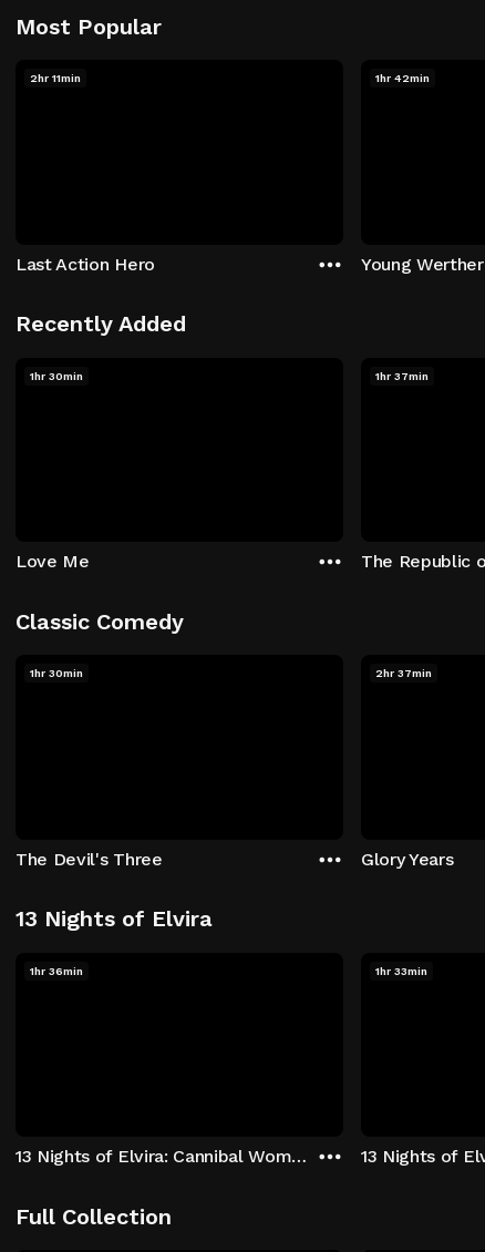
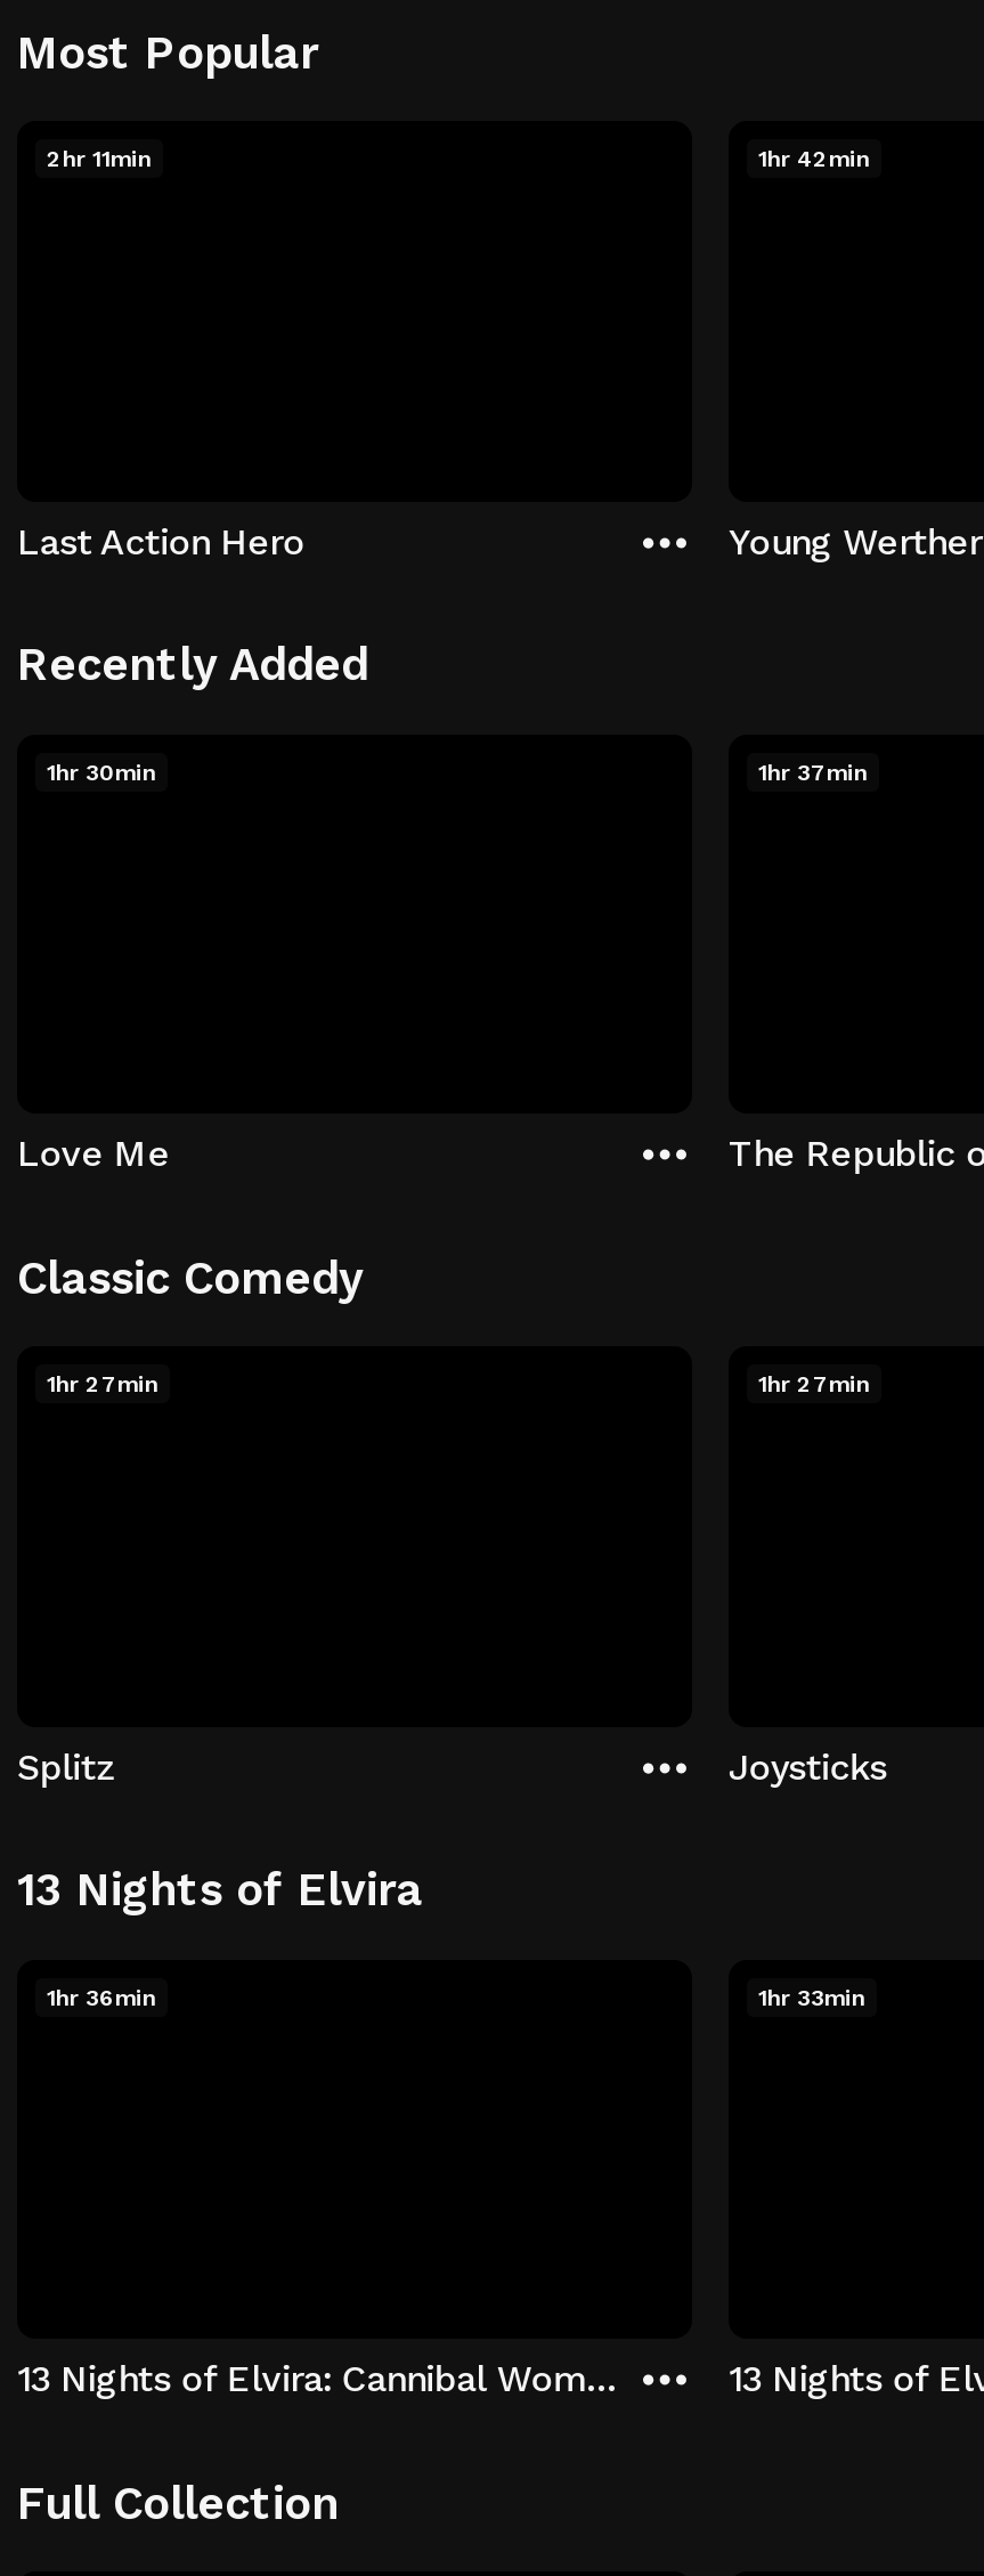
[30,667,83,679] 1hr 30min -> [47,1371,158,1396] 1hr 27min
[375,667,432,679] 2hr 37min -> [758,1371,870,1396] 1hr 27min
[16,848,162,869] The Devil's Three -> [17,1744,115,1788] Splitz
[361,848,453,869] Glory Years -> [729,1744,886,1788] Joysticks

